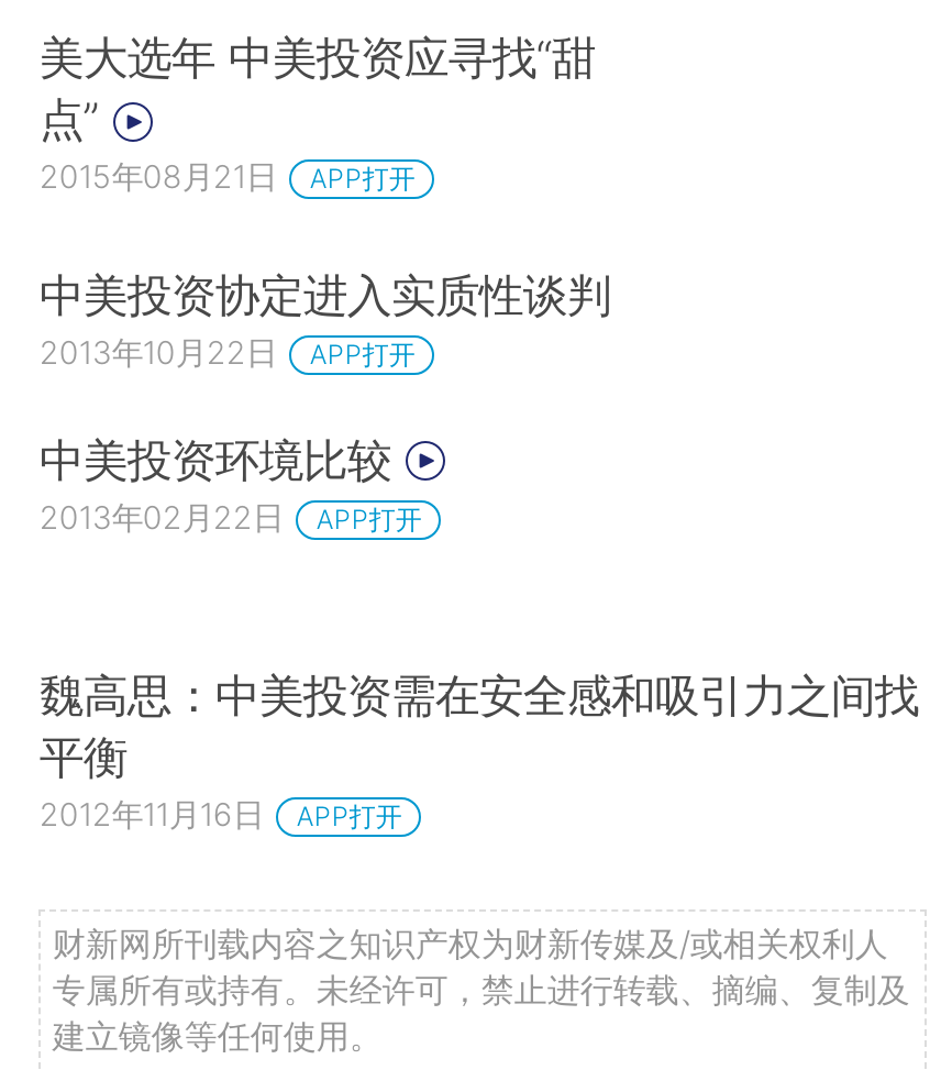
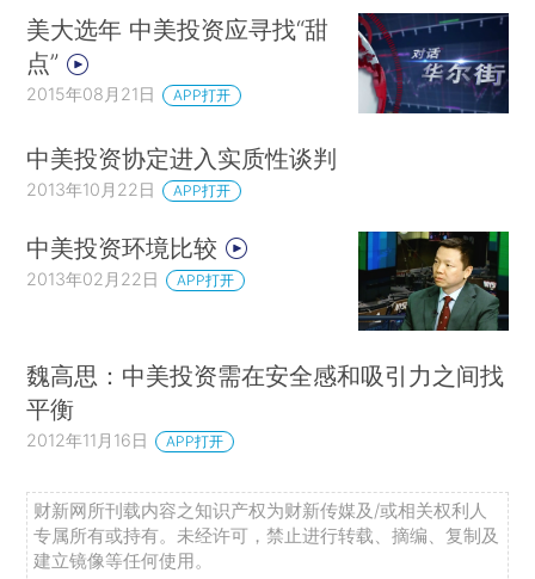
none -> [357,12,510,115] [image]
none -> [357,230,510,332] [image]

